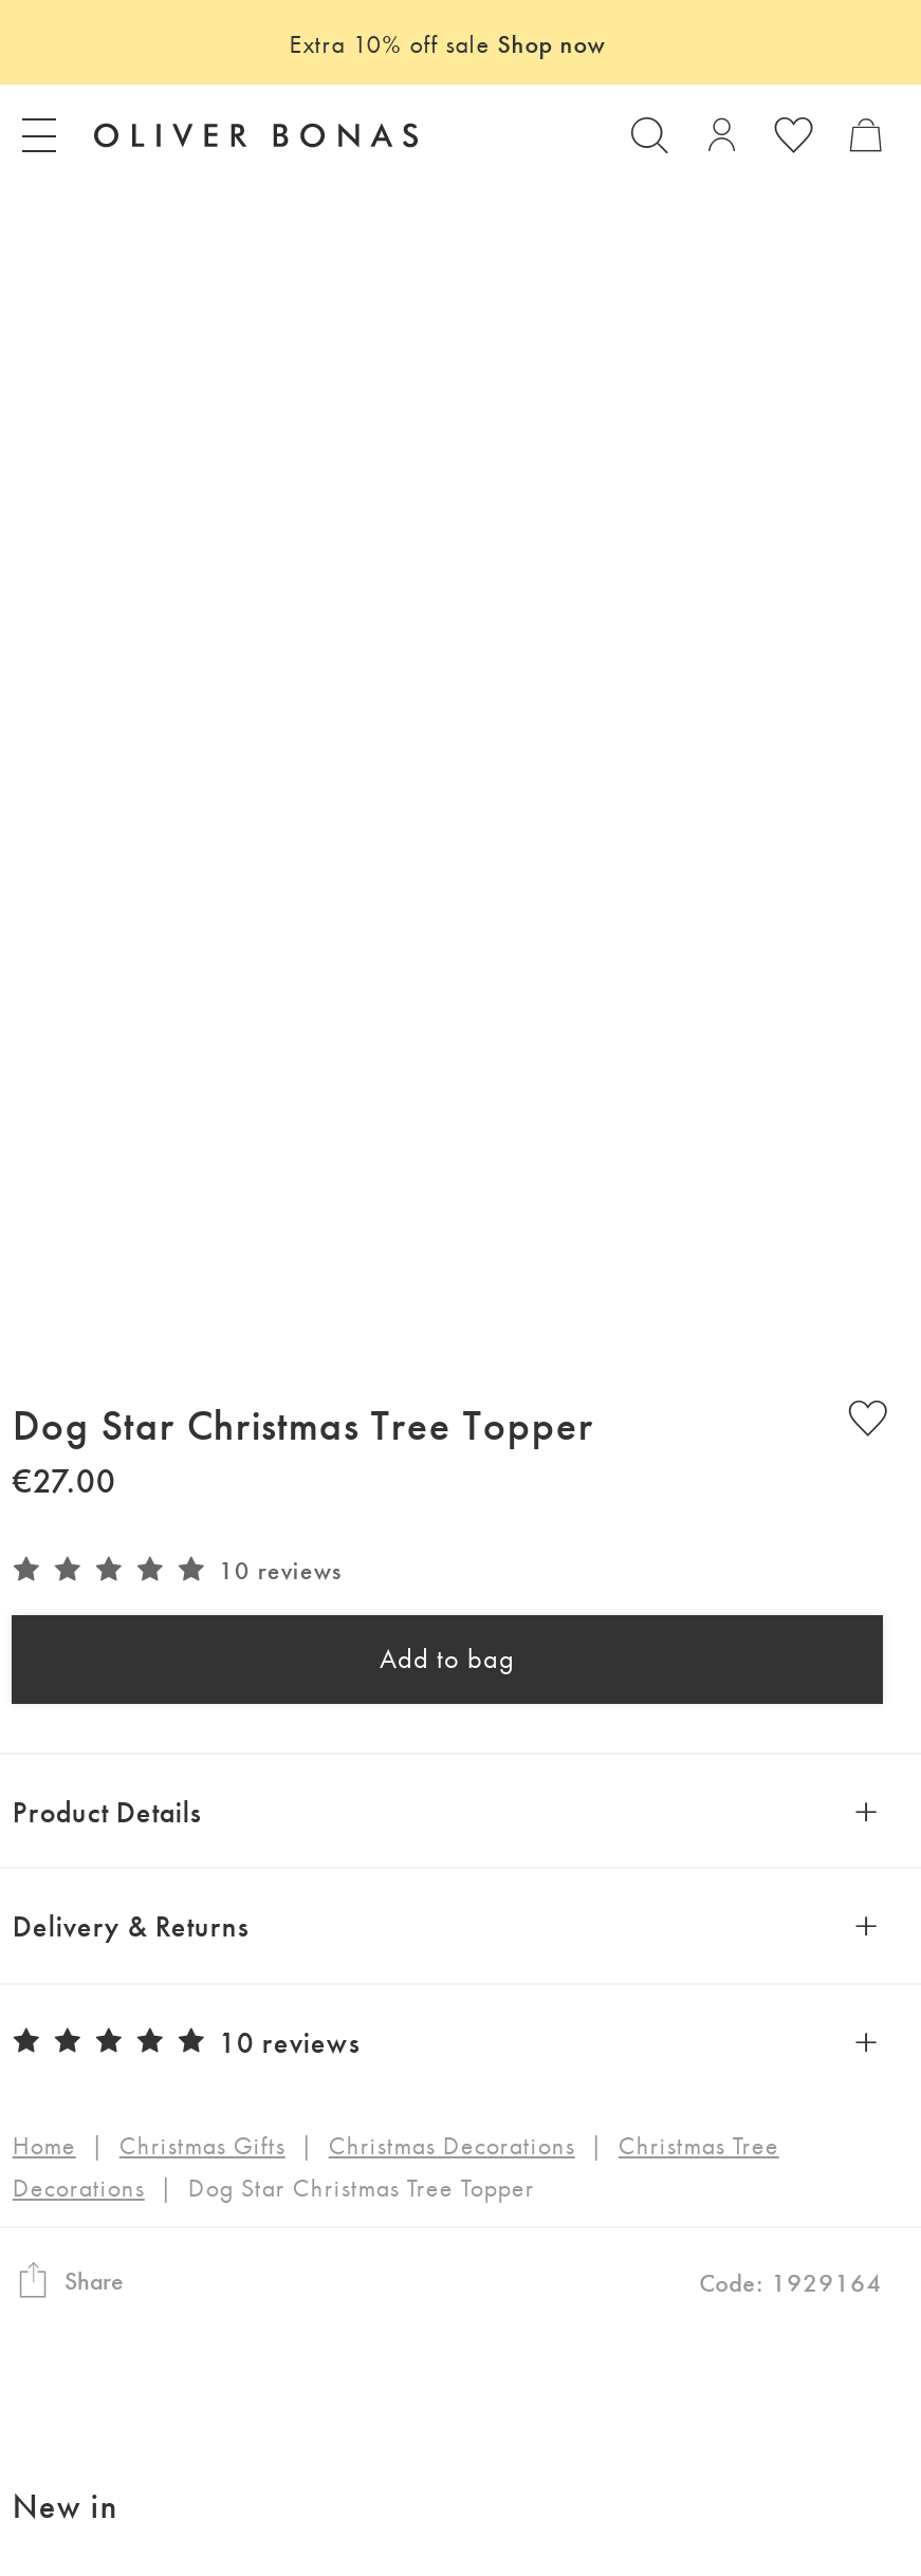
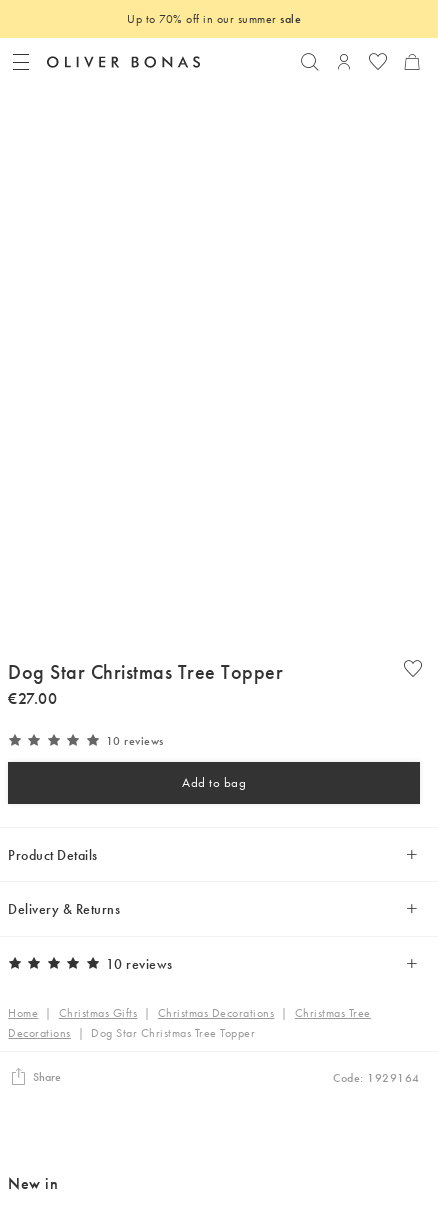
[289,27,605,61] Extra 10% off sale Shop now -> [127,11,301,27] Up to 70% off in our summer sale

